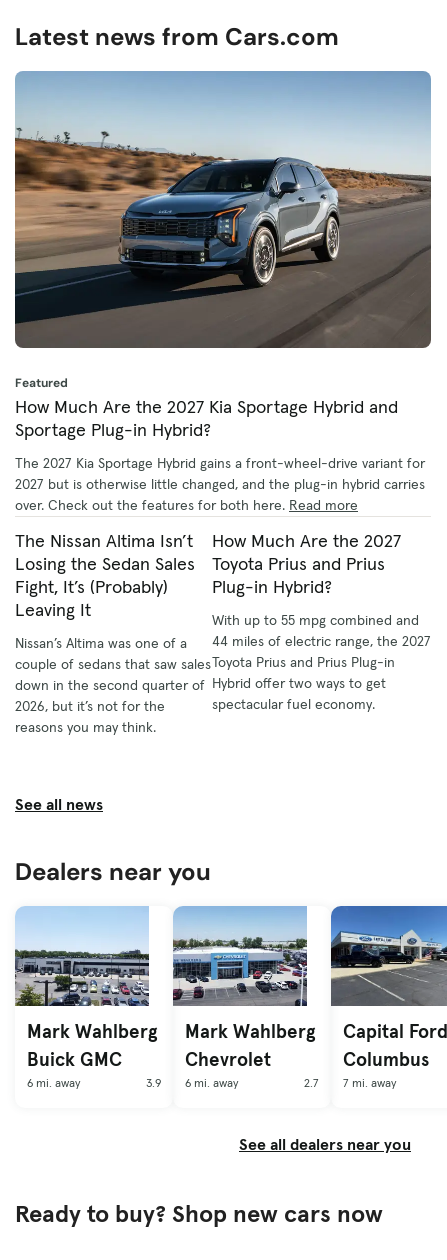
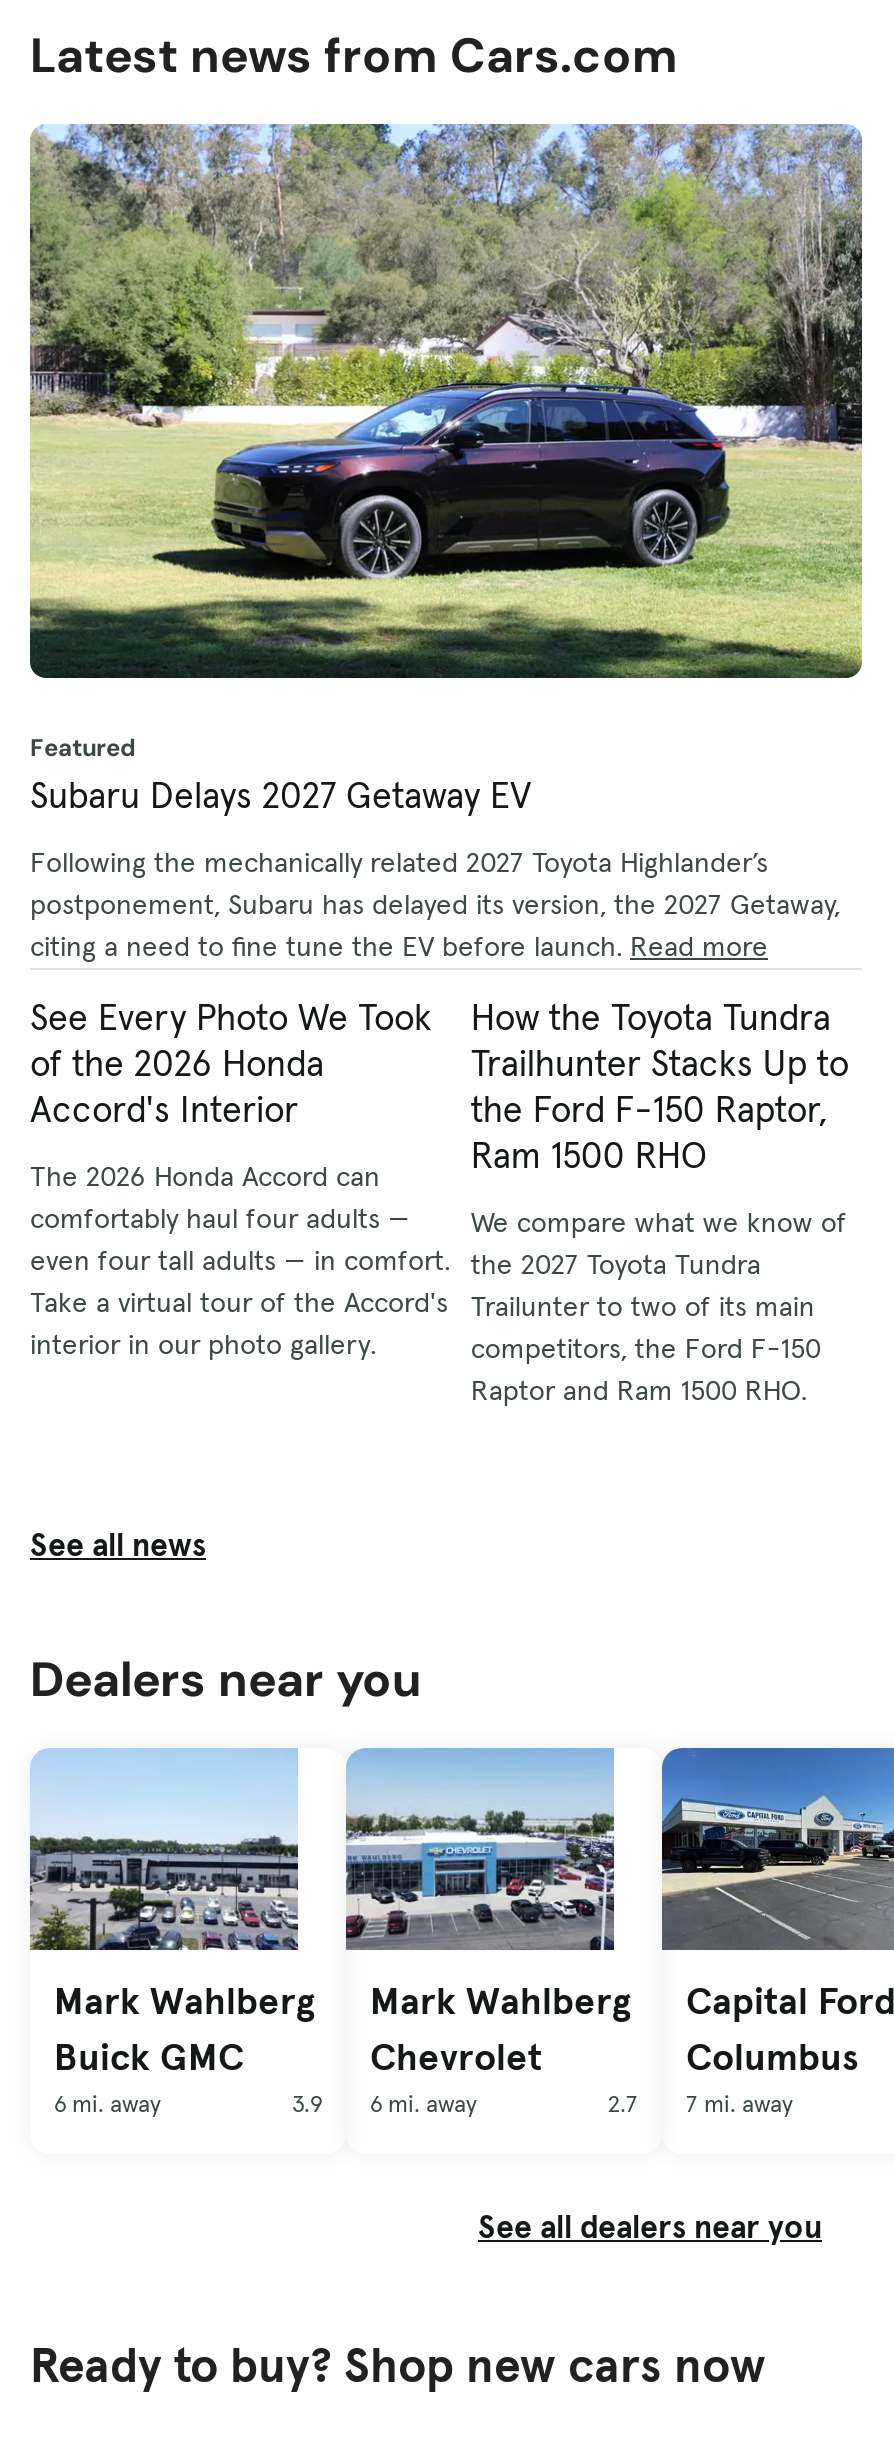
[14,71,432,348] [image] -> [28,123,864,679] [image]
[15,395,398,441] How Much Are the 2027 Kia Sportage Hybrid and | Sportage Plug-in Hybrid? -> [30,773,532,819] Subaru Delays 2027 Getaway EV
[15,454,425,514] The 2027 Kia Sportage Hybrid gains a front-wheel-drive variant for | 2027 but is otherwise little changed, and the plug-in hybrid carries | over. Check out the features for both here. Read more -> [30,845,840,965] Following the mechanically related 2027 Toyota Highlander’s | postponement, Subaru has delayed its version, the 2027 Getaway, | citing a need to fine tune the EV before launch. Read more
[15,529,195,621] The Nissan Altima Isn’t | Losing the Sedan Sales | Fight, It’s (Probably) | Leaving It -> [30,995,432,1133] See Every Photo We Took | of the 2026 Honda | Accord's Interior
[212,529,401,598] How Much Are the 2027 | Toyota Prius and Prius | Plug-in Hybrid? -> [471,995,849,1179] How the Toyota Tundra | Trailhunter Stacks Up to | the Ford F-150 Raptor, | Ram 1500 RHO
[212,611,431,713] With up to 55 mpg combined and | 44 miles of electric range, the 2027 | Toyota Prius and Prius Plug-in | Hybrid offer two ways to get | spectacular fuel economy. -> [471,1205,847,1409] We compare what we know of | the 2027 Toyota Tundra | Trailunter to two of its main | competitors, the Ford F-150 | Raptor and Ram 1500 RHO.
[15,634,211,736] Nissan’s Altima was one of a | couple of sedans that saw sales | down in the second quarter of | 2026, but it’s not for the | reasons you may think. -> [30,1159,450,1363] The 2026 Honda Accord can | comfortably haul four adults — | even four tall adults — in comfort. | Take a virtual tour of the Accord's | interior in our photo gallery.

